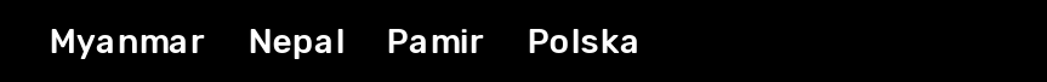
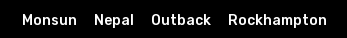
[49,22,207,63] Myanmar -> [22,12,77,29] Monsun
[387,22,642,63] Pamir | Polska -> [151,12,327,29] Outback | Rockhampton

